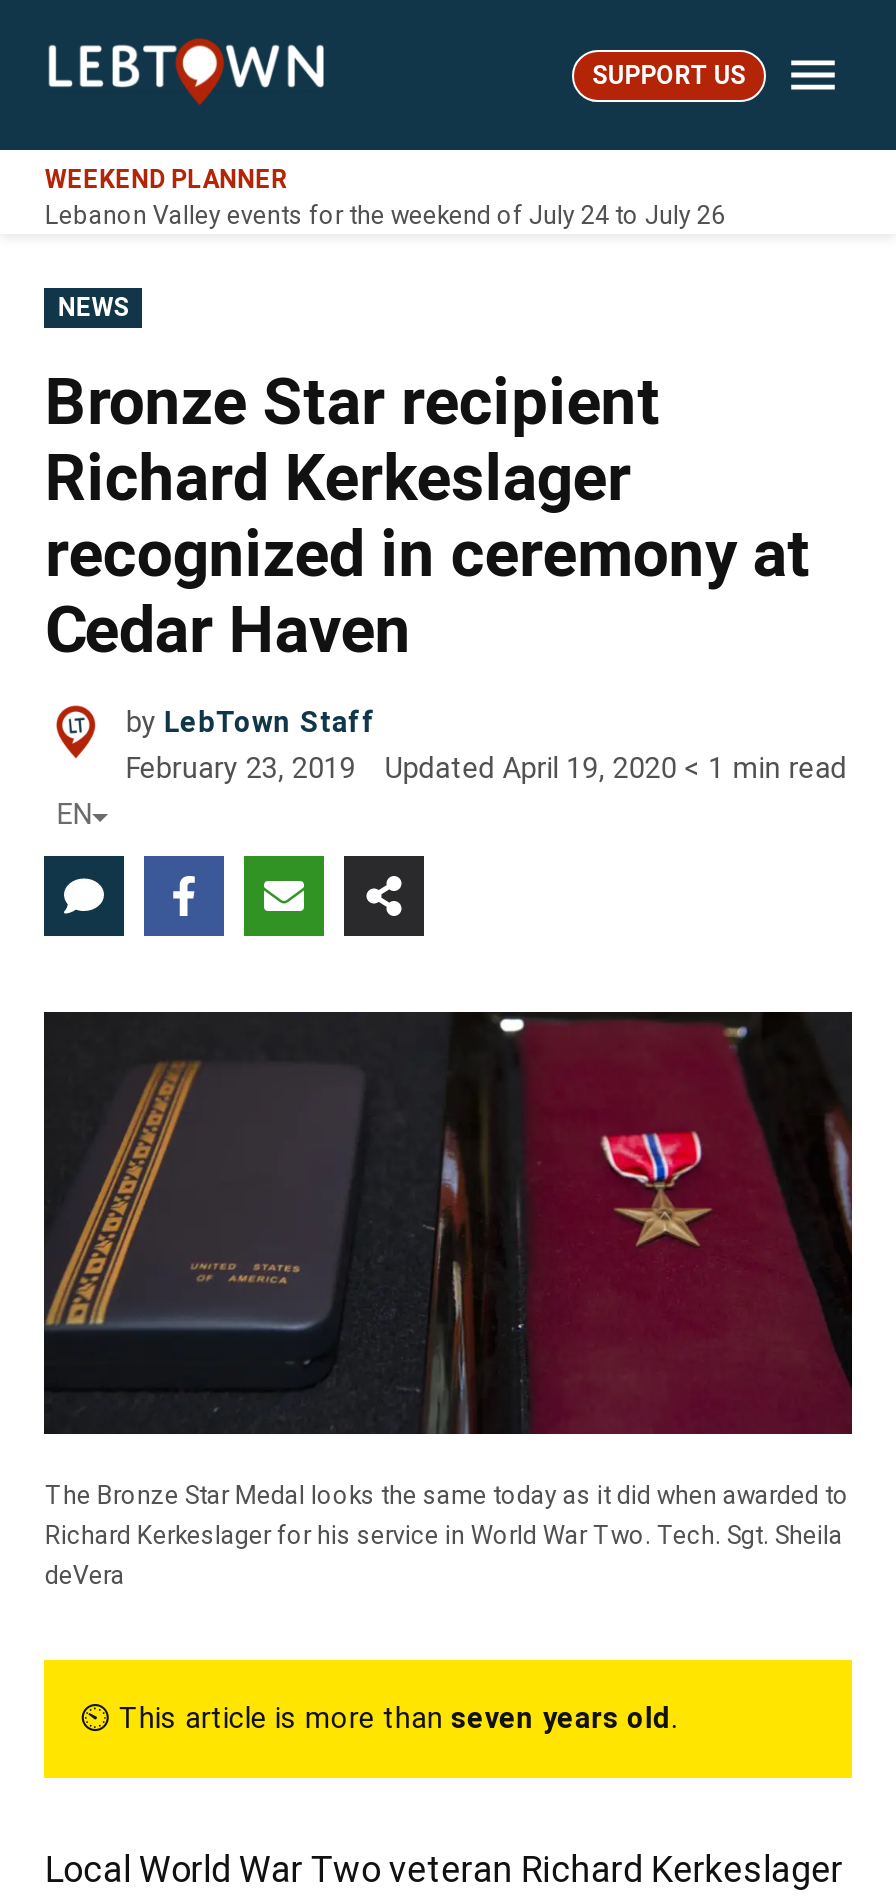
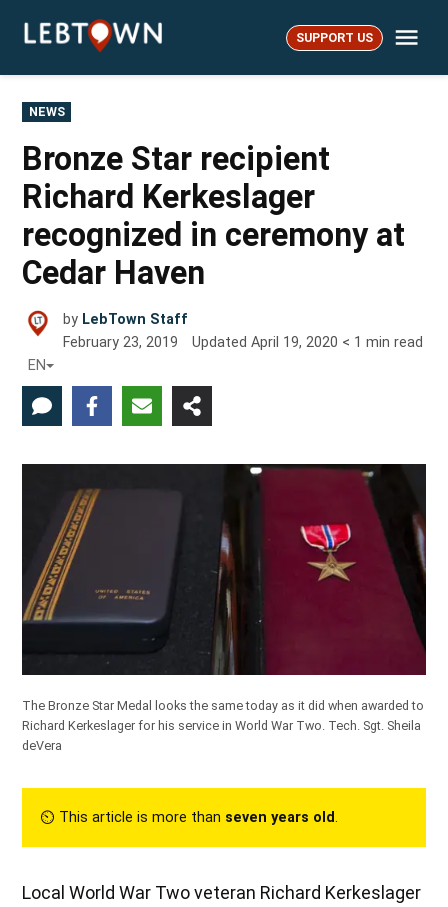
[45,163,725,231] WEEKEND PLANNER | Lebanon Valley events for the weekend of July 24 to July 26 -> none

